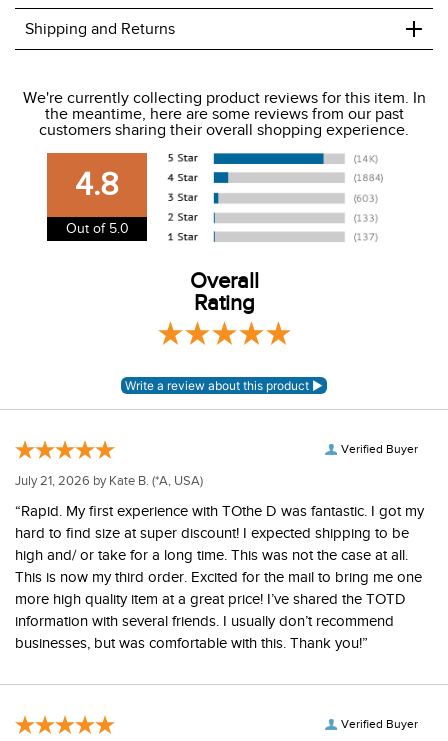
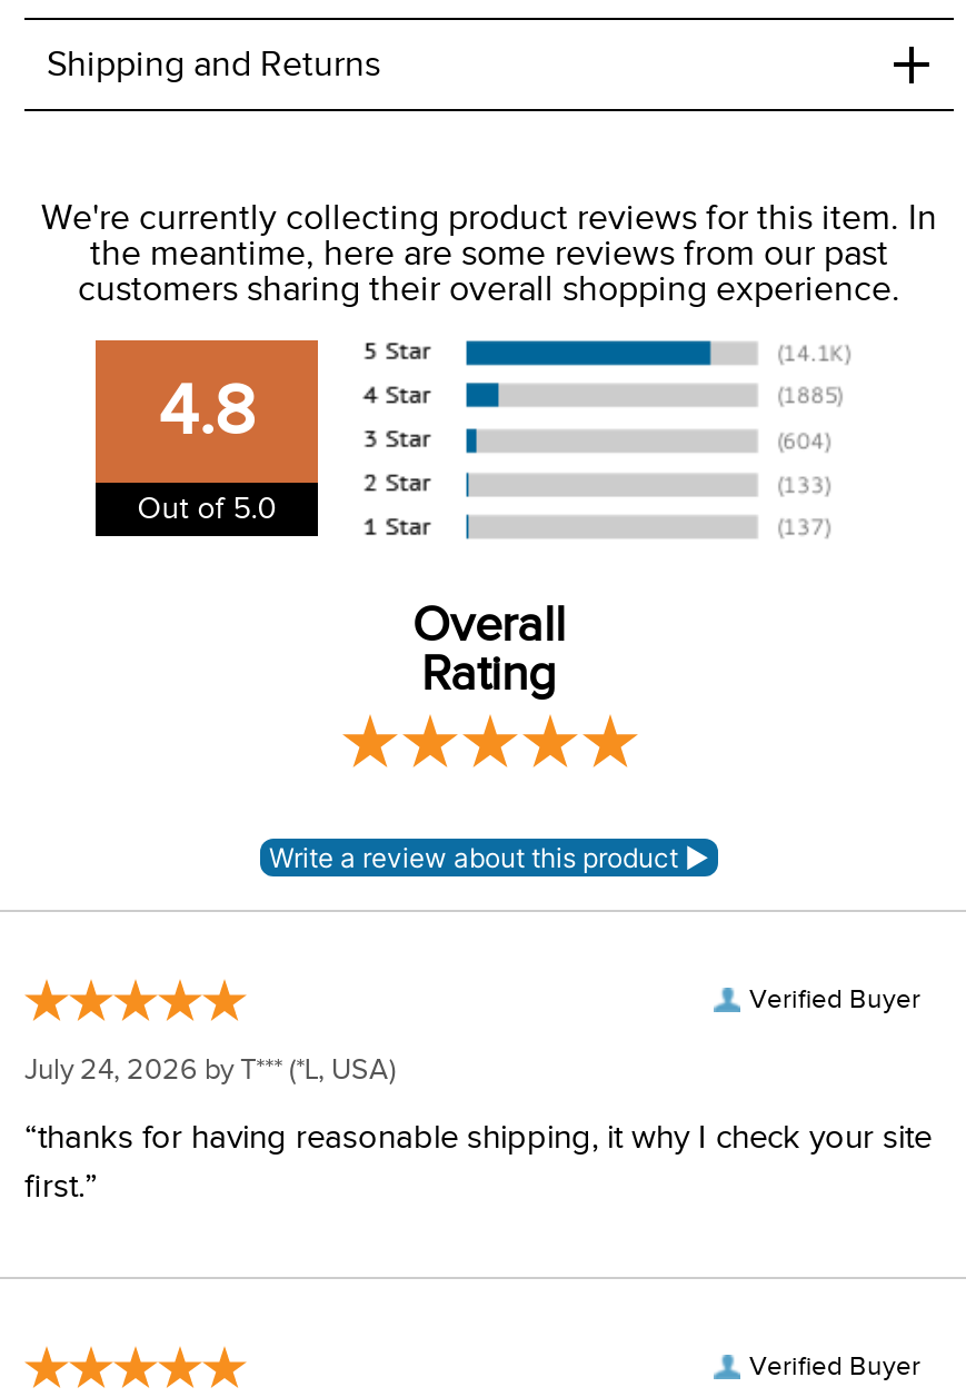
[15,473,203,488] July 21, 2026 by Kate B. (*A, USA) -> [24,1052,396,1086] July 24, 2026 by T*** (*L, USA)
[15,503,424,651] “Rapid. My first experience with TOthe D was fantastic. I got my | hard to find size at super discount! I expected shipping to be | high and/ or take for a long time. This was not the case at all. | This is now my third order. Excited for the mail to bring me one | more high quality item at a great price! I’ve shared the TOTD | information with several friends. I usually don’t recommend | businesses, but was comfortable with this. Thank you!” -> [24,1119,932,1203] “thanks for having reasonable shipping, it why I check your site | first.”

